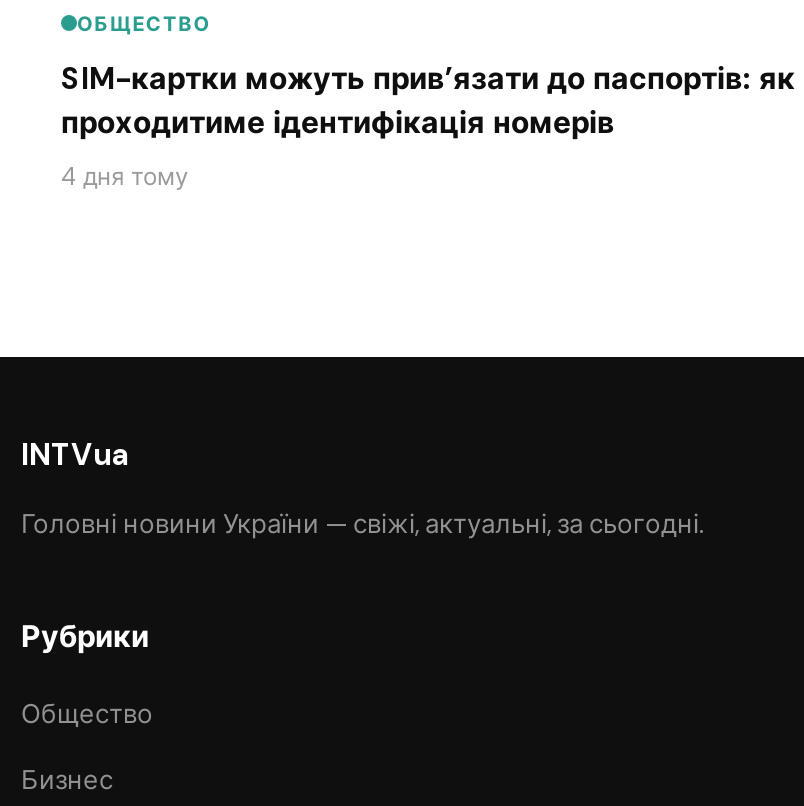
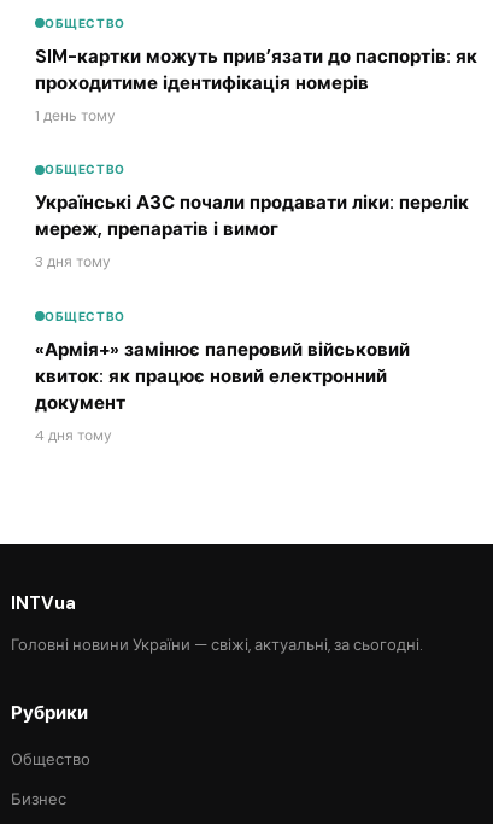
none -> [35,106,469,414] 1 день тому | ОБЩЕСТВО | Українські АЗС почали продавати ліки: перелік | мереж, препаратів і вимог | 3 дня тому | ОБЩЕСТВО | «Армія+» замінює паперовий військовий | квиток: як працює новий електронний | документ

